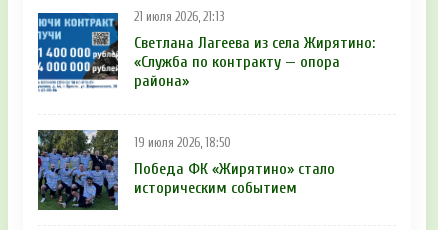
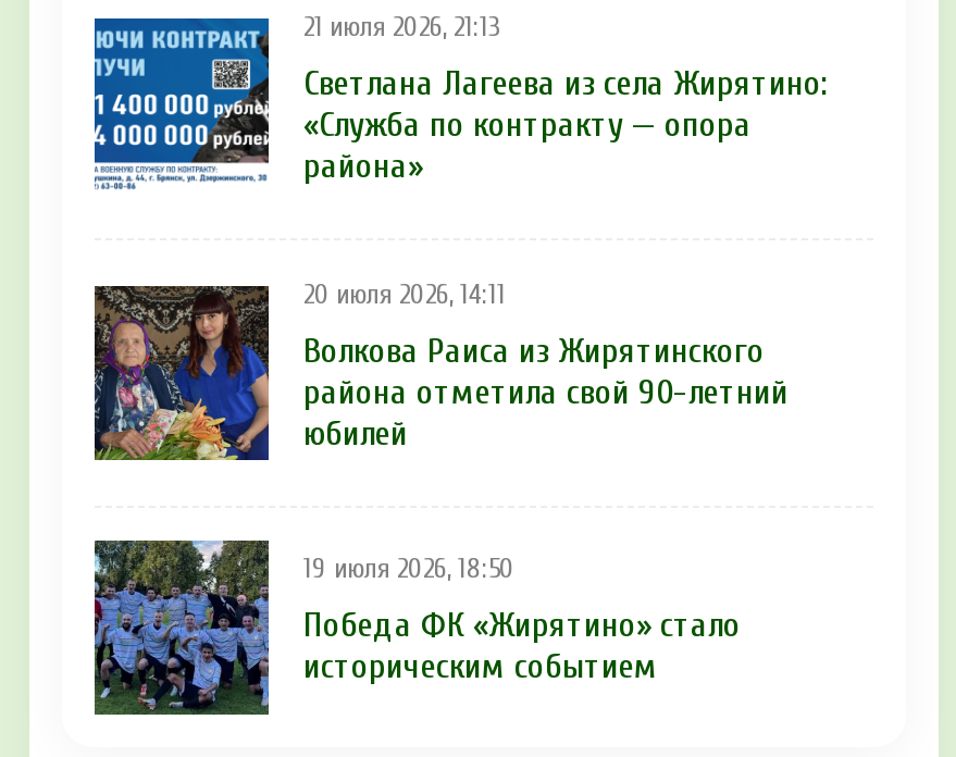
none -> [92,280,789,462] [image] | 20 июля 2026, 14:11 | Волкова Раиса из Жирятинского | района отметила свой 90-летний | юбилей

